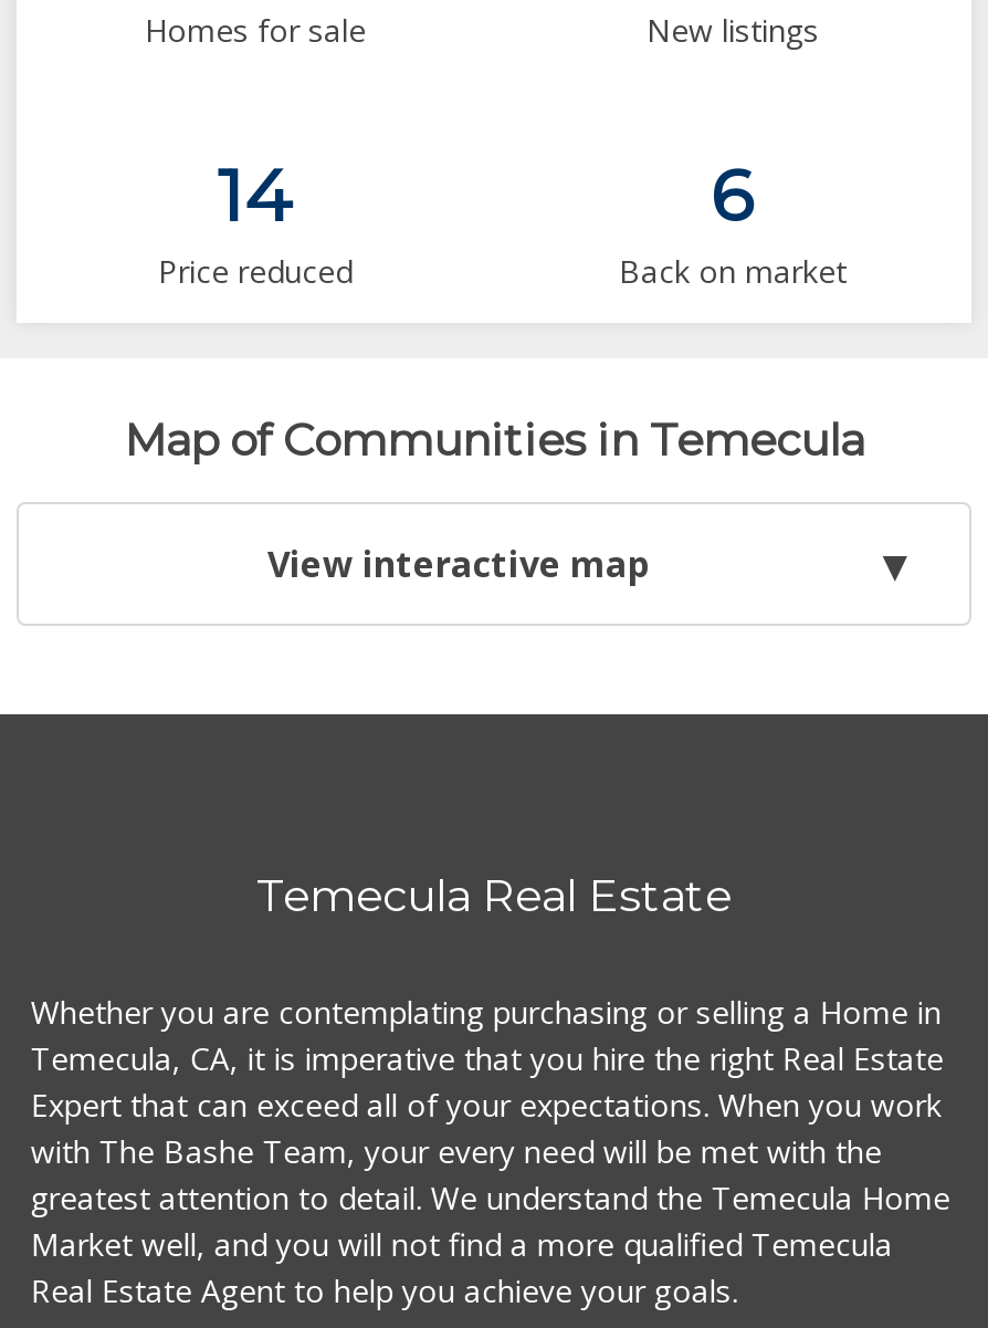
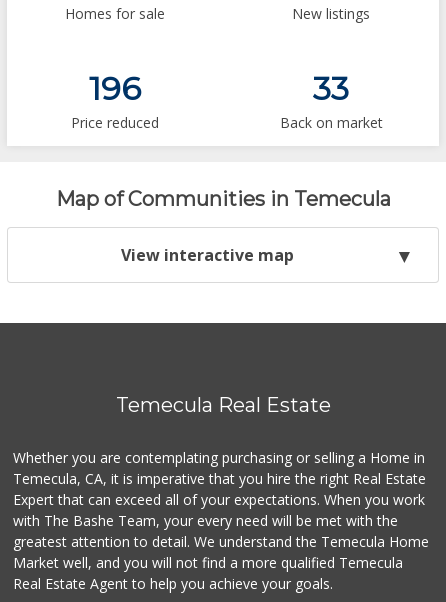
[218,153,293,239] 14 -> [89,69,141,108] 196
[711,153,755,239] 6 -> [313,69,349,108] 33

